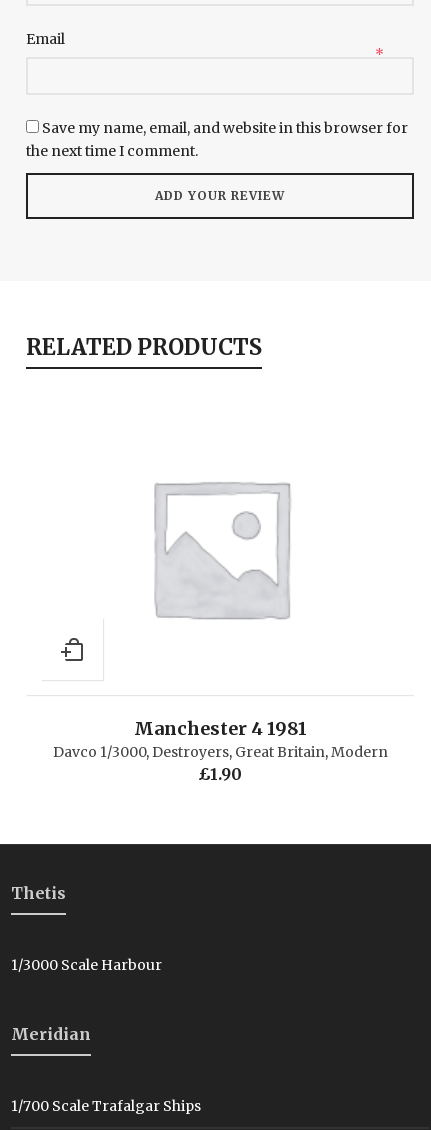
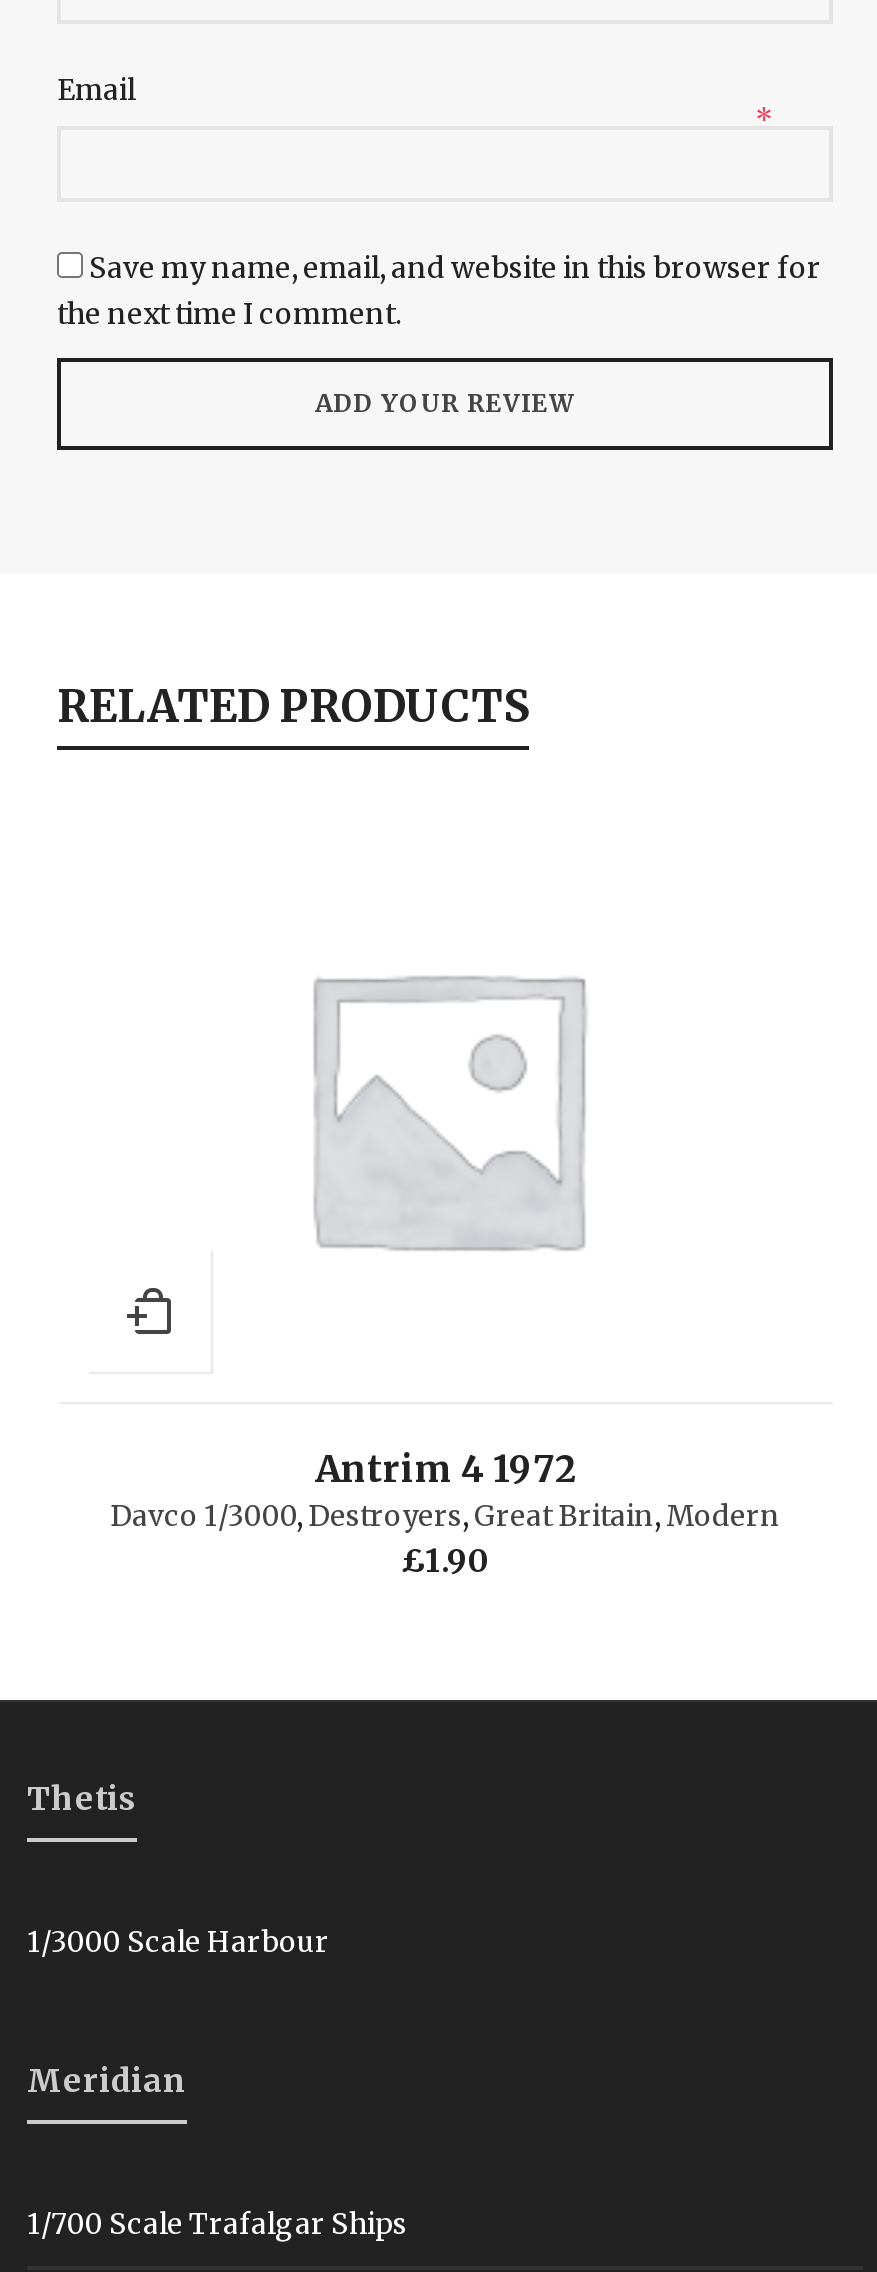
[133,717,306,740] Manchester 4 1981 -> [315,1446,575,1492] Antrim 4 1972

